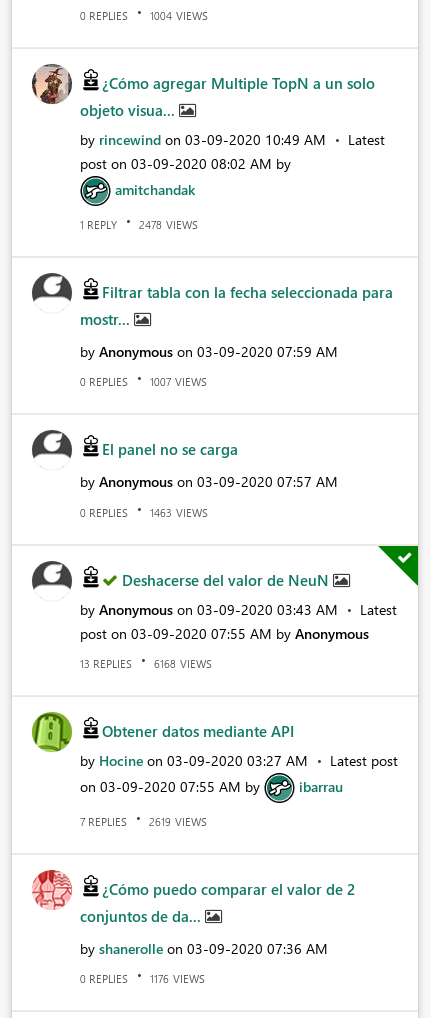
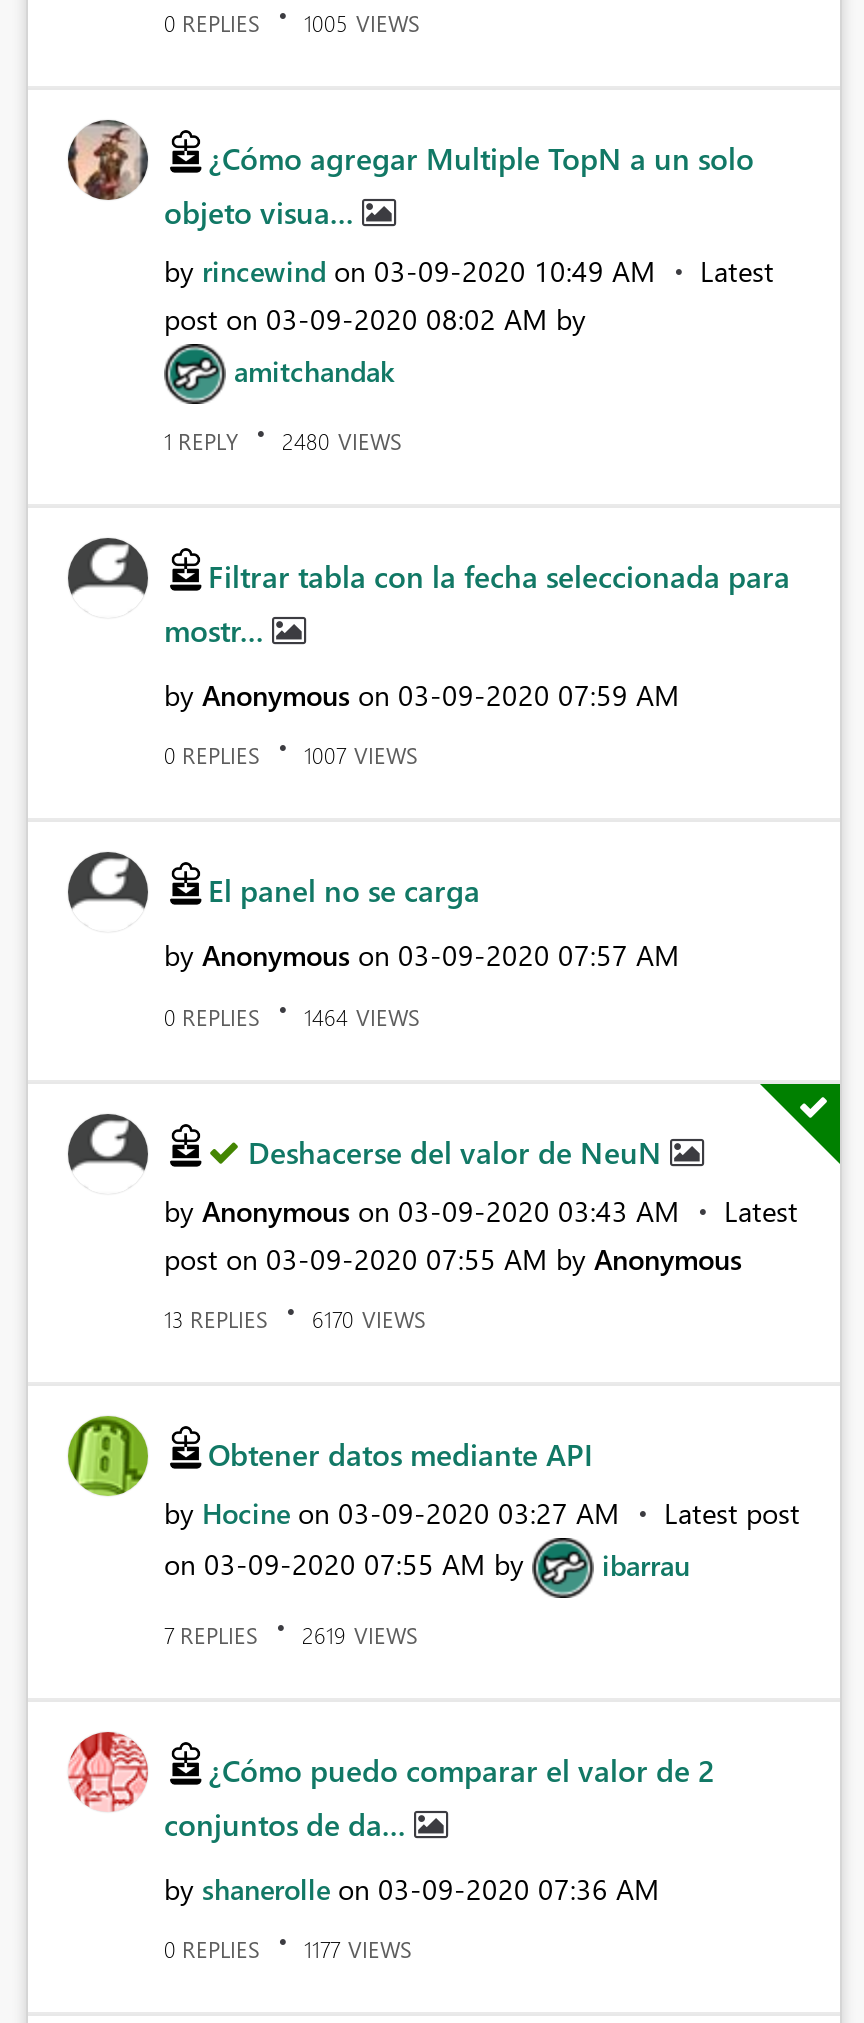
[80,8,208,23] 0 REPLIES 1004 VIEWS -> [164,9,420,39] 0 REPLIES 1005 VIEWS
[80,217,198,232] 1 REPLY 2478 VIEWS -> [164,426,402,456] 1 REPLY 2480 VIEWS
[80,505,208,520] 0 REPLIES 1463 VIEWS -> [164,1002,420,1032] 0 REPLIES 1464 VIEWS
[80,656,212,671] 13 REPLIES 6168 VIEWS -> [164,1305,426,1335] 13 REPLIES 6170 VIEWS
[80,971,205,986] 0 REPLIES 1176 VIEWS -> [164,1935,412,1965] 0 REPLIES 1177 VIEWS

